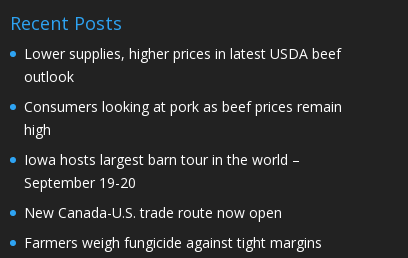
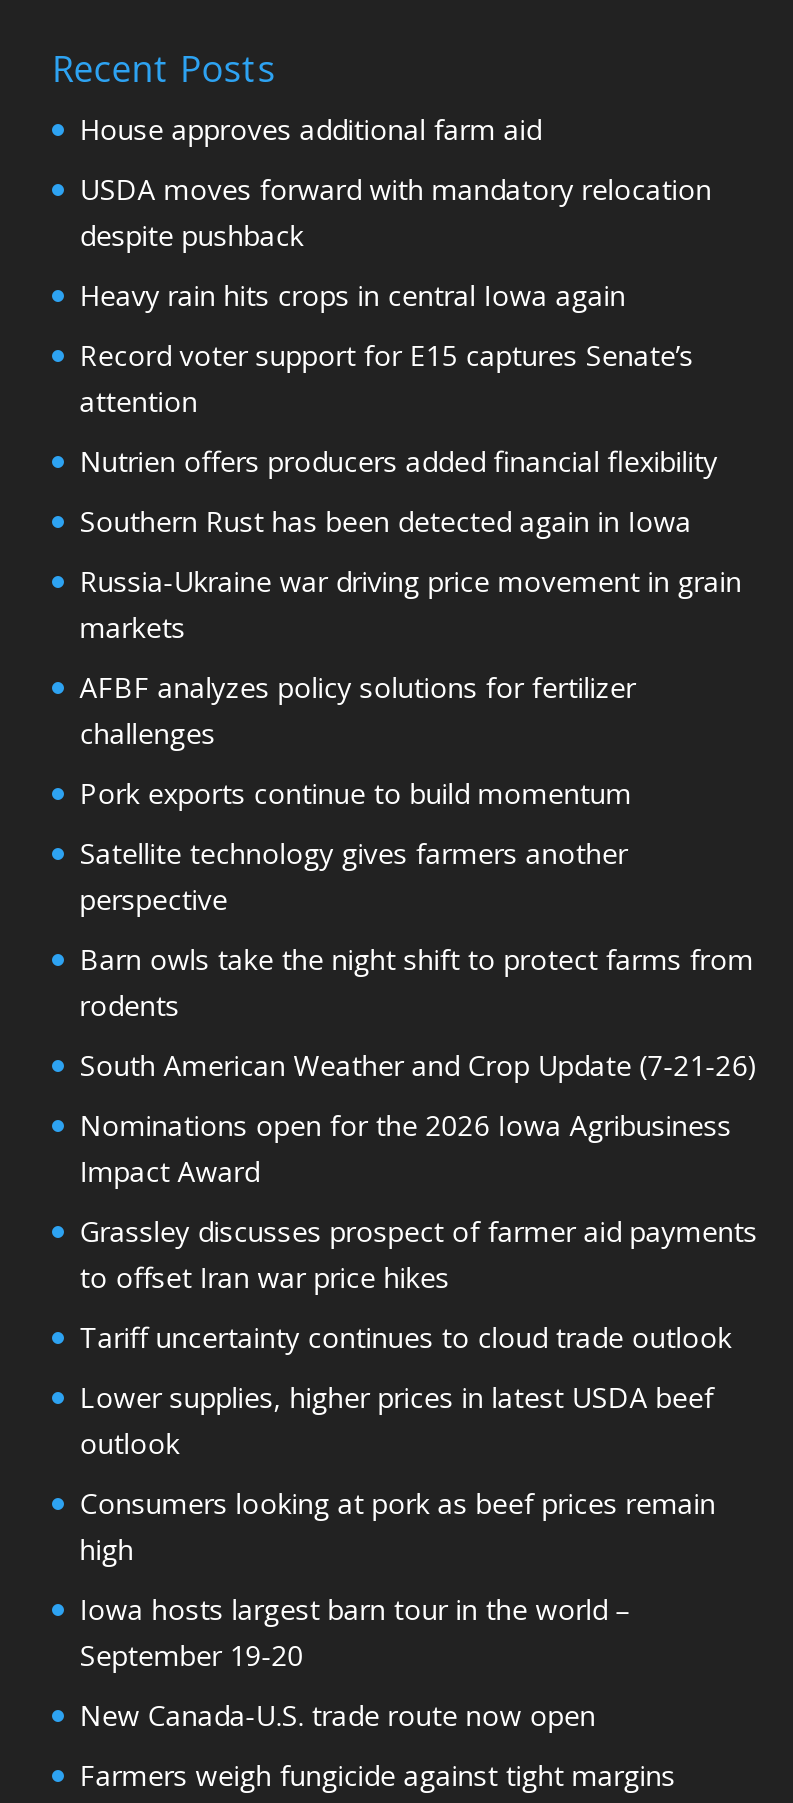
none -> [80,110,758,1356] House approves additional farm aid | USDA moves forward with mandatory relocation | despite pushback | Heavy rain hits crops in central Iowa again | Record voter support for E15 captures Senate’s | attention | Nutrien offers producers added financial flexibility | Southern Rust has been detected again in Iowa | Russia-Ukraine war driving price movement in grain | markets | AFBF analyzes policy solutions for fertilizer | challenges | Pork exports continue to build momentum | Satellite technology gives farmers another | perspective | Barn owls take the night shift to protect farms from | rodents | South American Weather and Crop Update (7-21-26) | Nominations open for the 2026 Iowa Agribusiness | Impact Award | Grassley discusses prospect of farmer aid payments | to offset Iran war price hikes | Tariff uncertainty continues to cloud trade outlook

